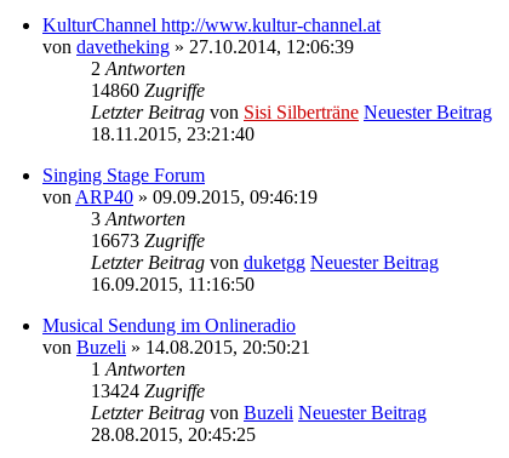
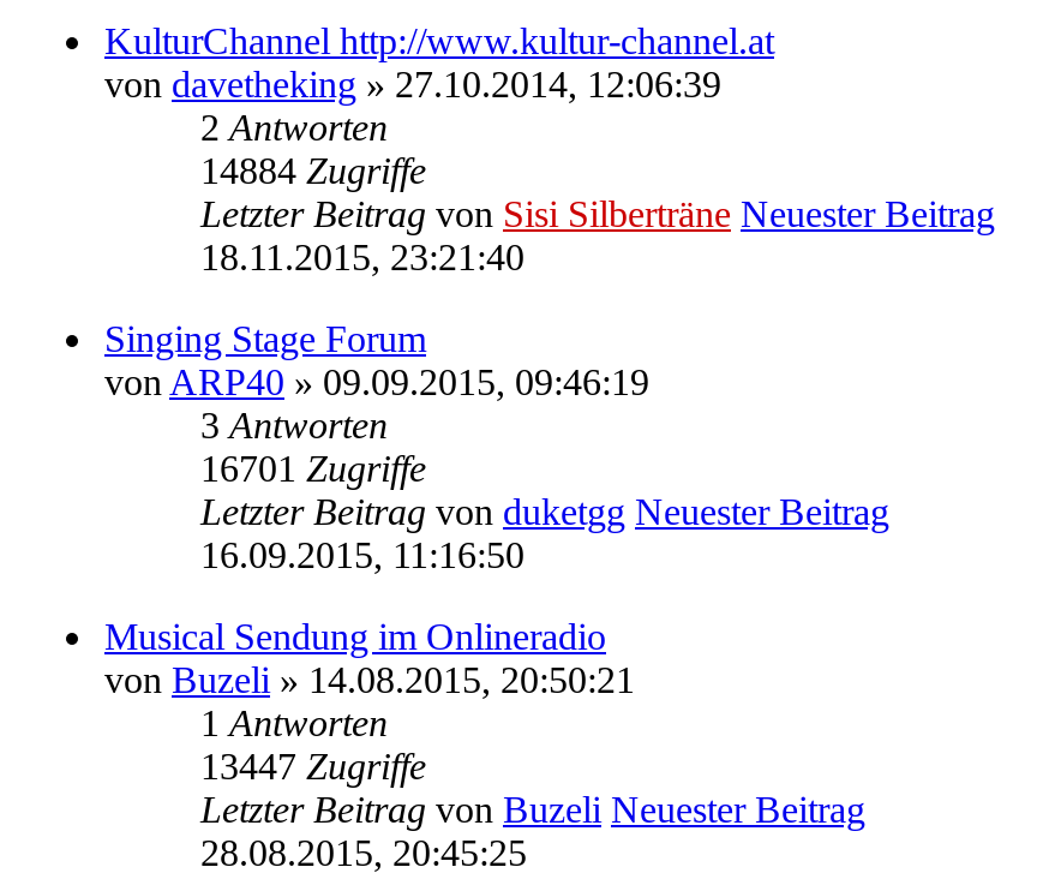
[91,80,205,100] 14860 Zugriffe -> [200,150,426,191] 14884 Zugriffe
[91,230,205,251] 16673 Zugriffe -> [200,448,426,488] 16701 Zugriffe
[91,380,205,401] 13424 Zugriffe -> [200,745,426,786] 13447 Zugriffe

